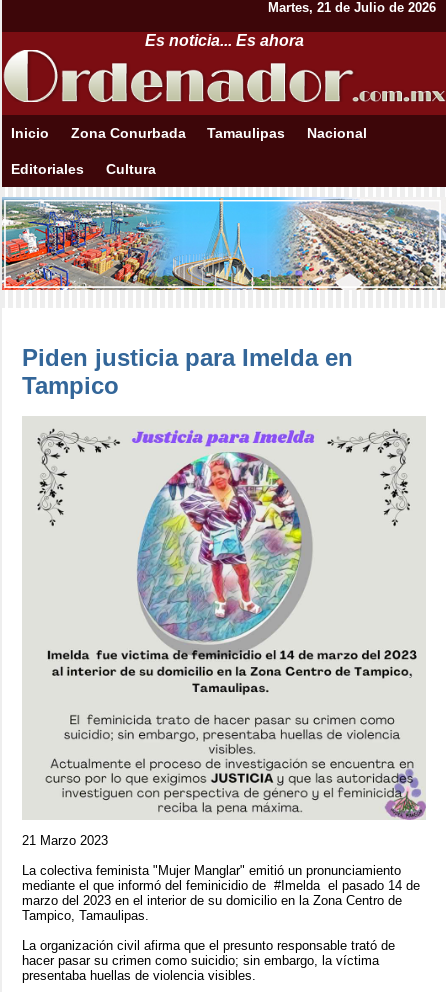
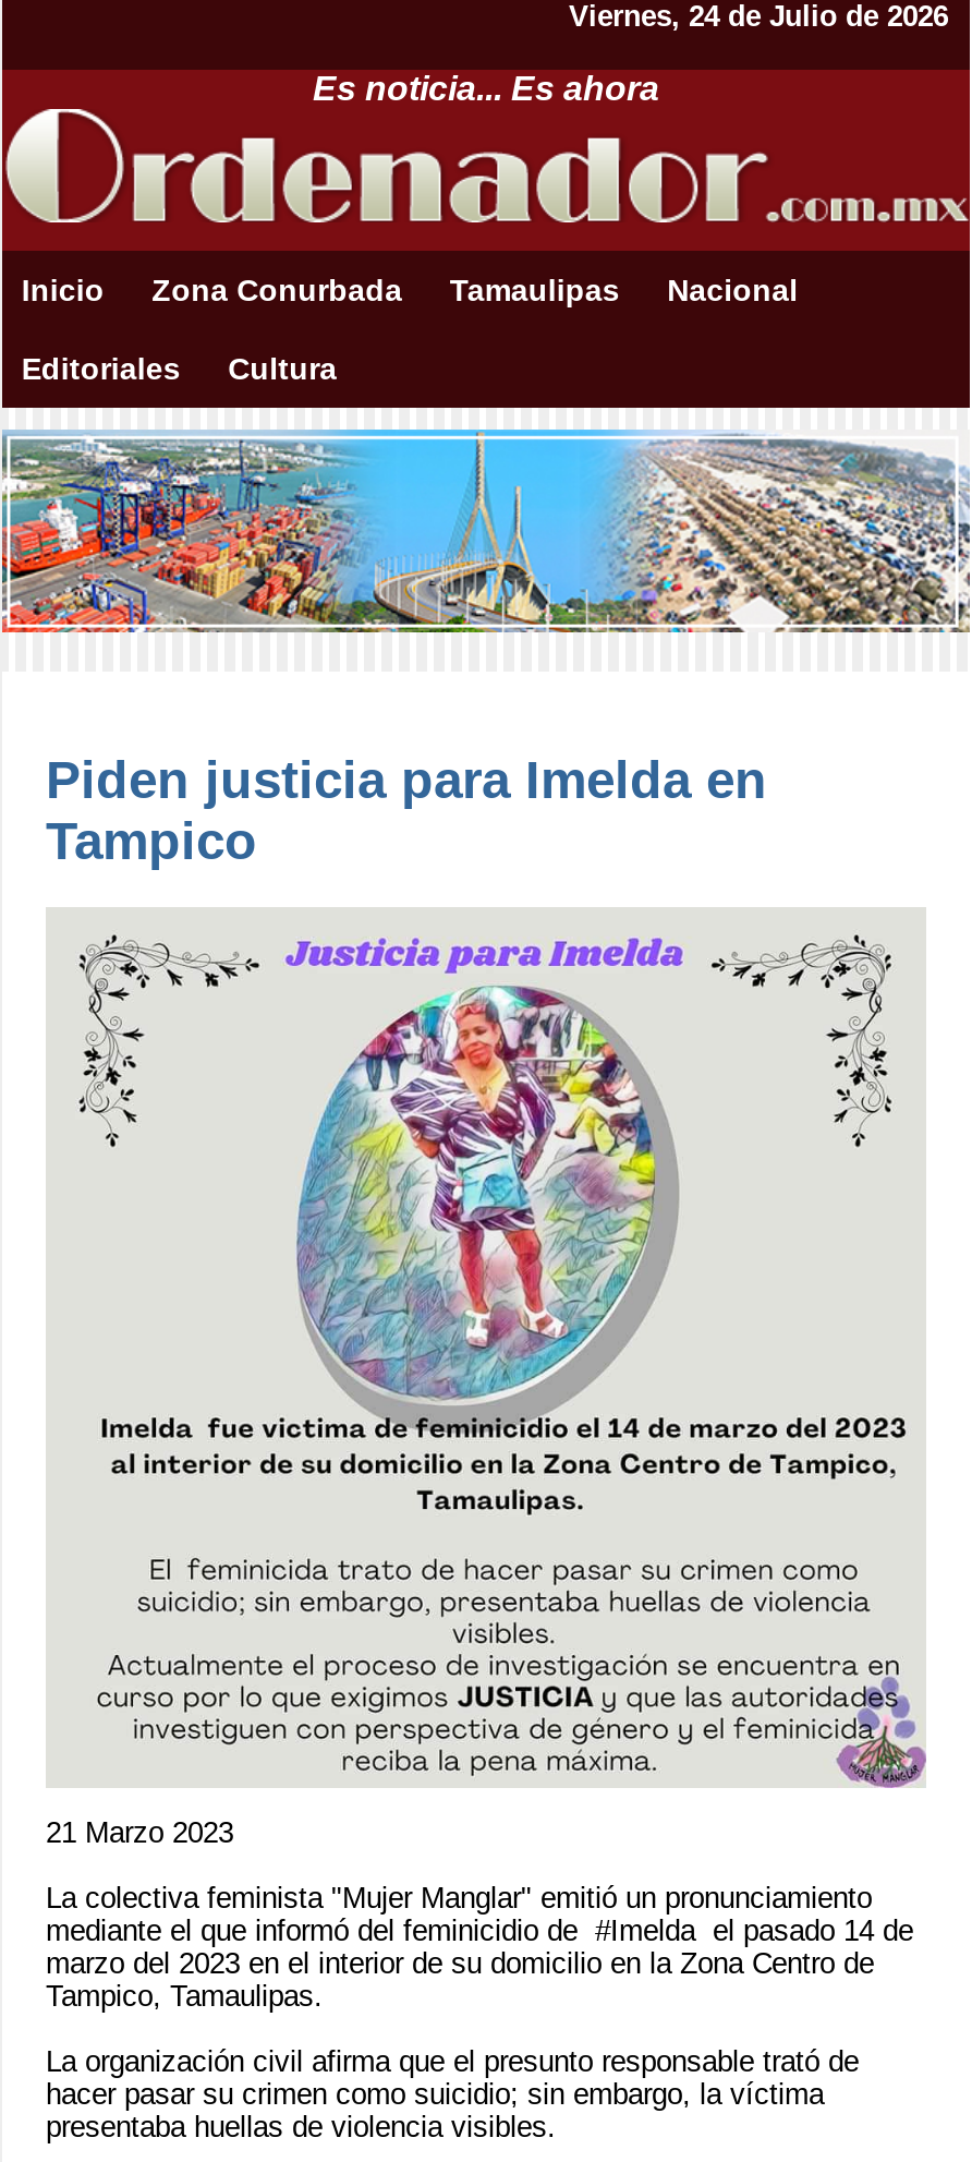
[268,0,436,15] Martes, 21 de Julio de 2026 -> [569,0,948,33] Viernes, 24 de Julio de 2026

